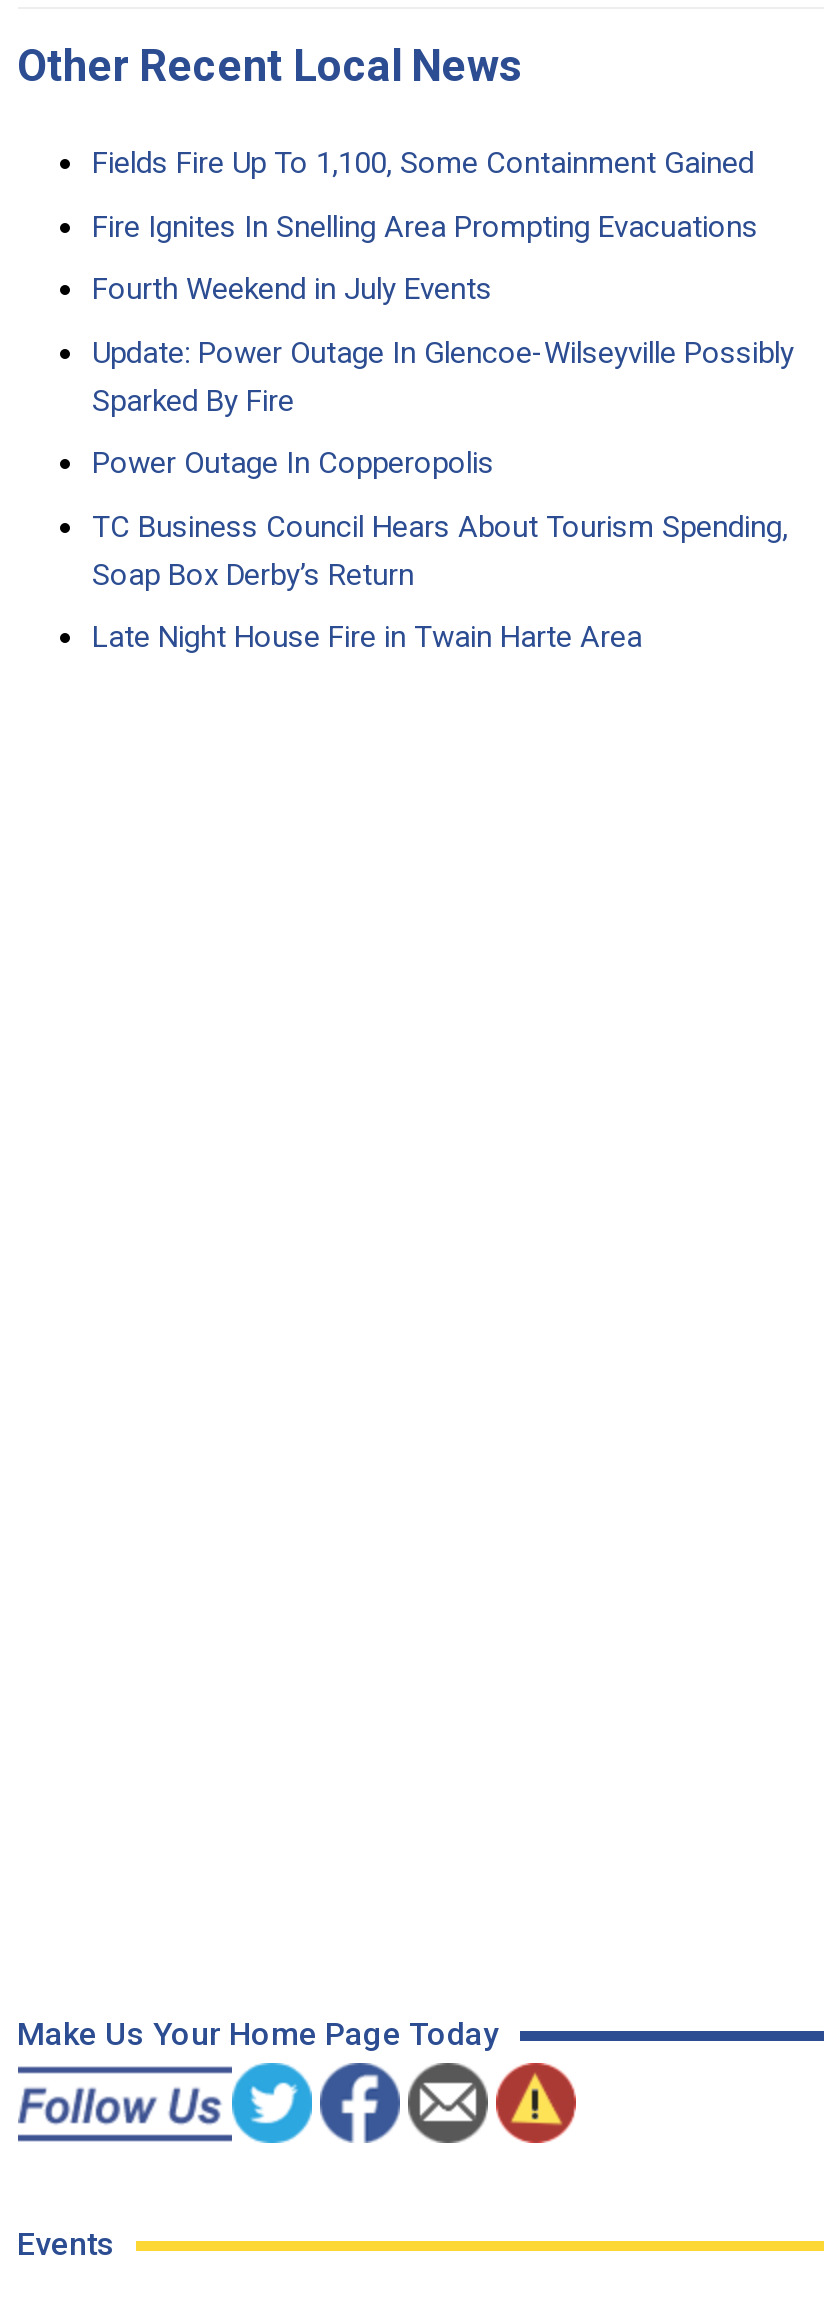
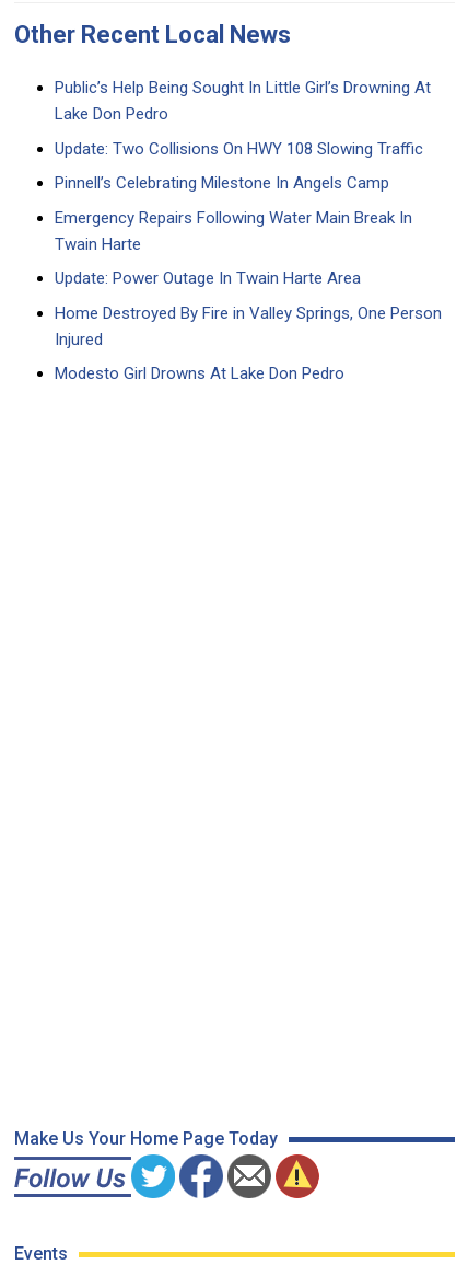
[92,146,754,182] Fields Fire Up To 1,100, Some Containment Gained -> [55,78,431,124] Public’s Help Being Sought In Little Girl’s Drowning At | Lake Don Pedro
[92,209,758,245] Fire Ignites In Snelling Area Prompting Evacuations -> [55,139,423,159] Update: Two Collisions On HWY 108 Slowing Traffic
[92,272,492,308] Fourth Weekend in July Events -> [55,174,389,193] Pinnell’s Celebrating Milestone In Angels Camp
[92,335,794,419] Update: Power Outage In Glencoe-Wilseyville Possibly | Sparked By Fire -> [55,208,412,254] Emergency Repairs Following Water Main Break In | Twain Harte
[92,446,494,482] Power Outage In Copperopolis -> [55,269,361,289] Update: Power Outage In Twain Harte Area
[92,509,788,593] TC Business Council Hears About Tourism Spending, | Soap Box Derby’s Return -> [55,303,442,349] Home Destroyed By Fire in Valley Springs, One Person | Injured
[92,620,642,656] Late Night House Fire in Twain Harte Area -> [55,364,344,384] Modesto Girl Drowns At Lake Don Pedro

